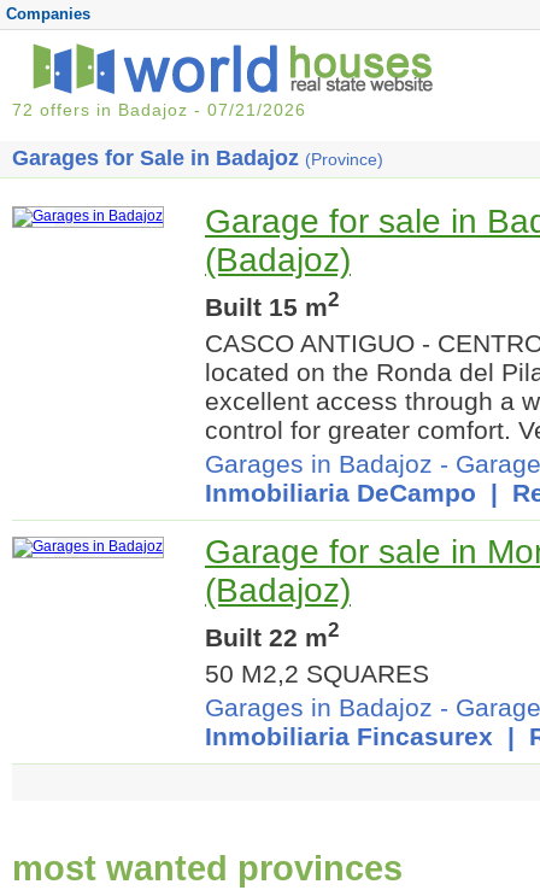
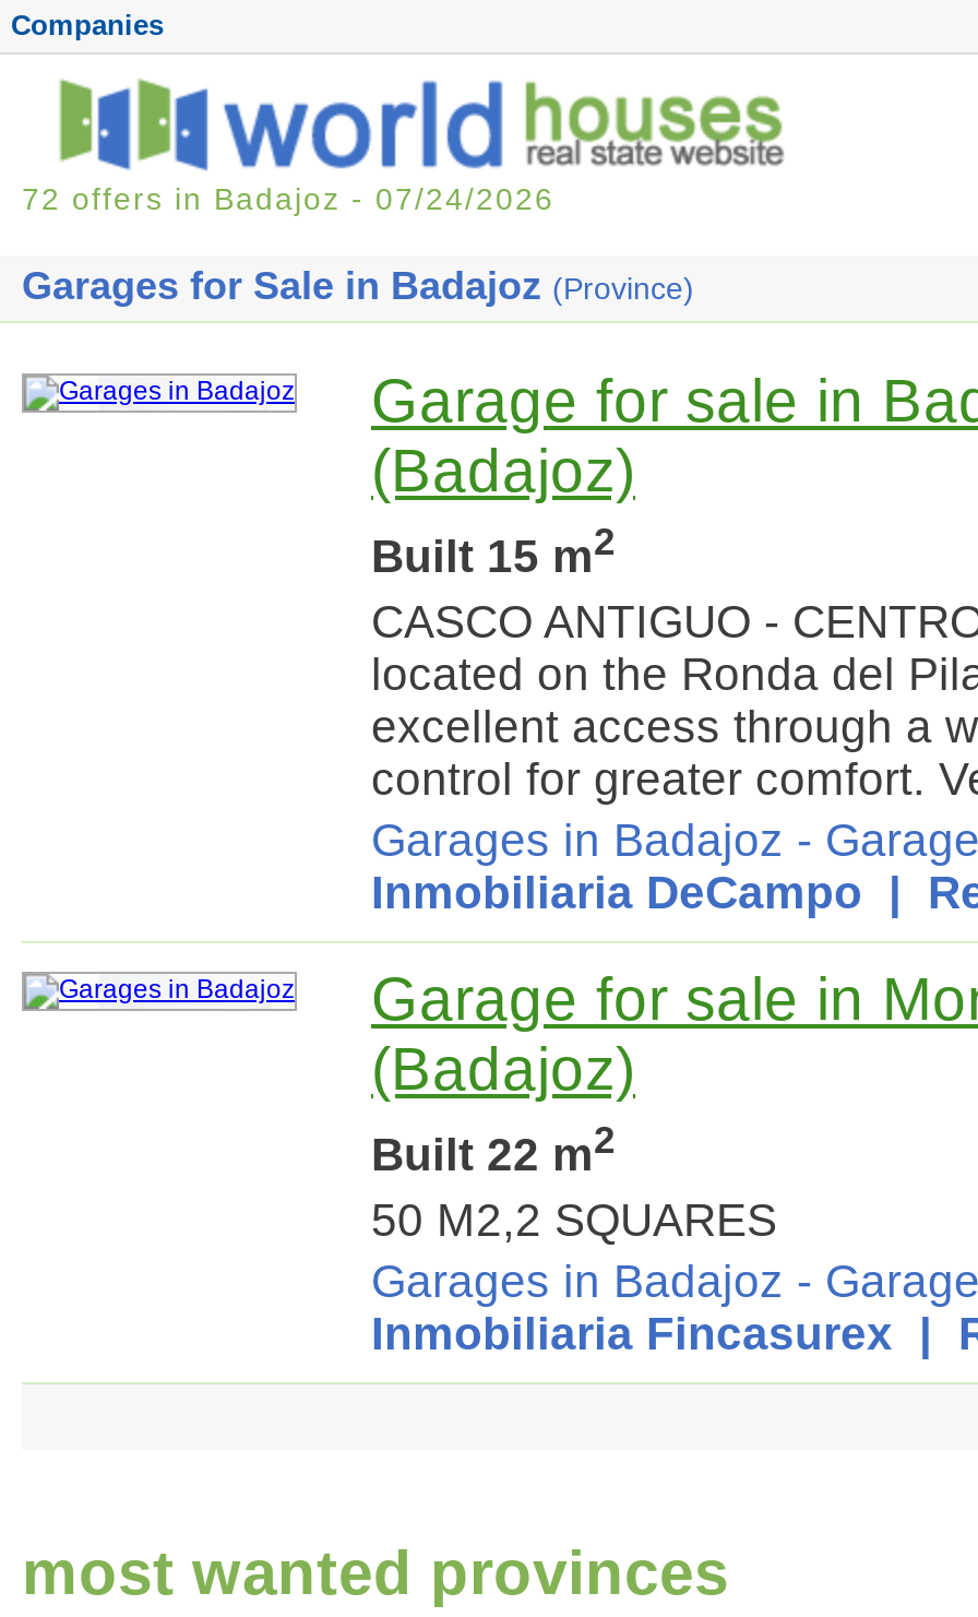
[12,100,306,119] 72 offers in Badajoz - 07/21/2026 -> [22,181,554,216] 72 offers in Badajoz - 07/24/2026

